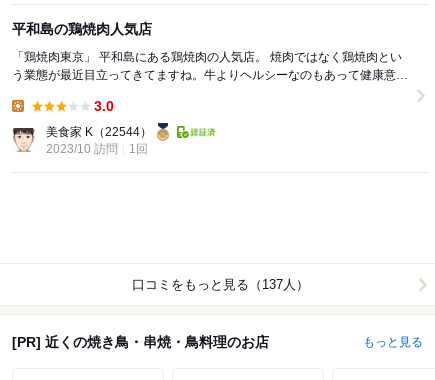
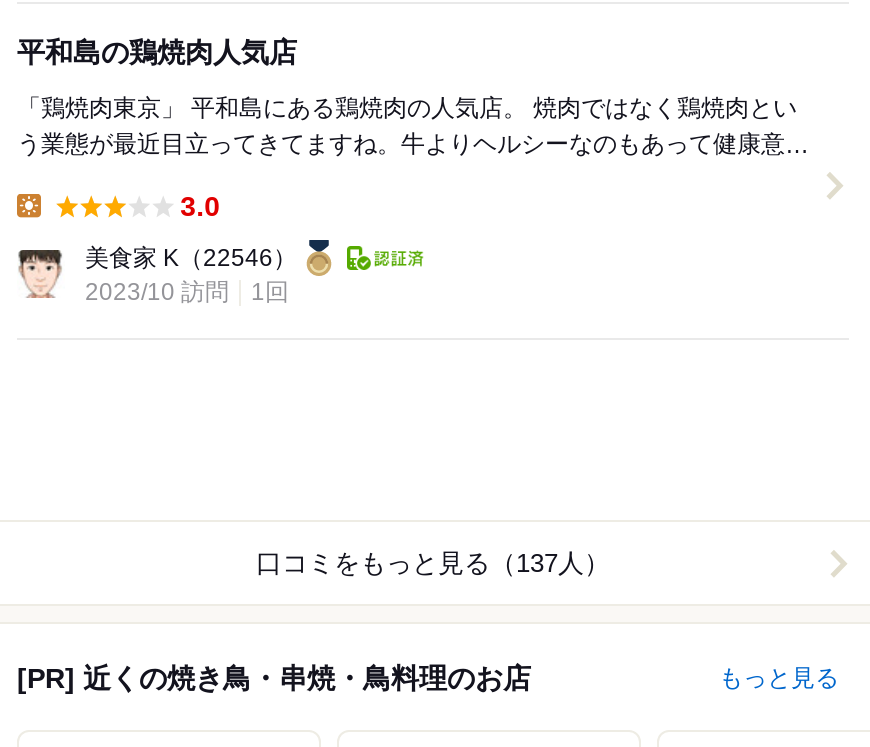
[46,125,152,139] 美食家 K（22544） -> [85,245,297,273] 美食家 K（22546）

